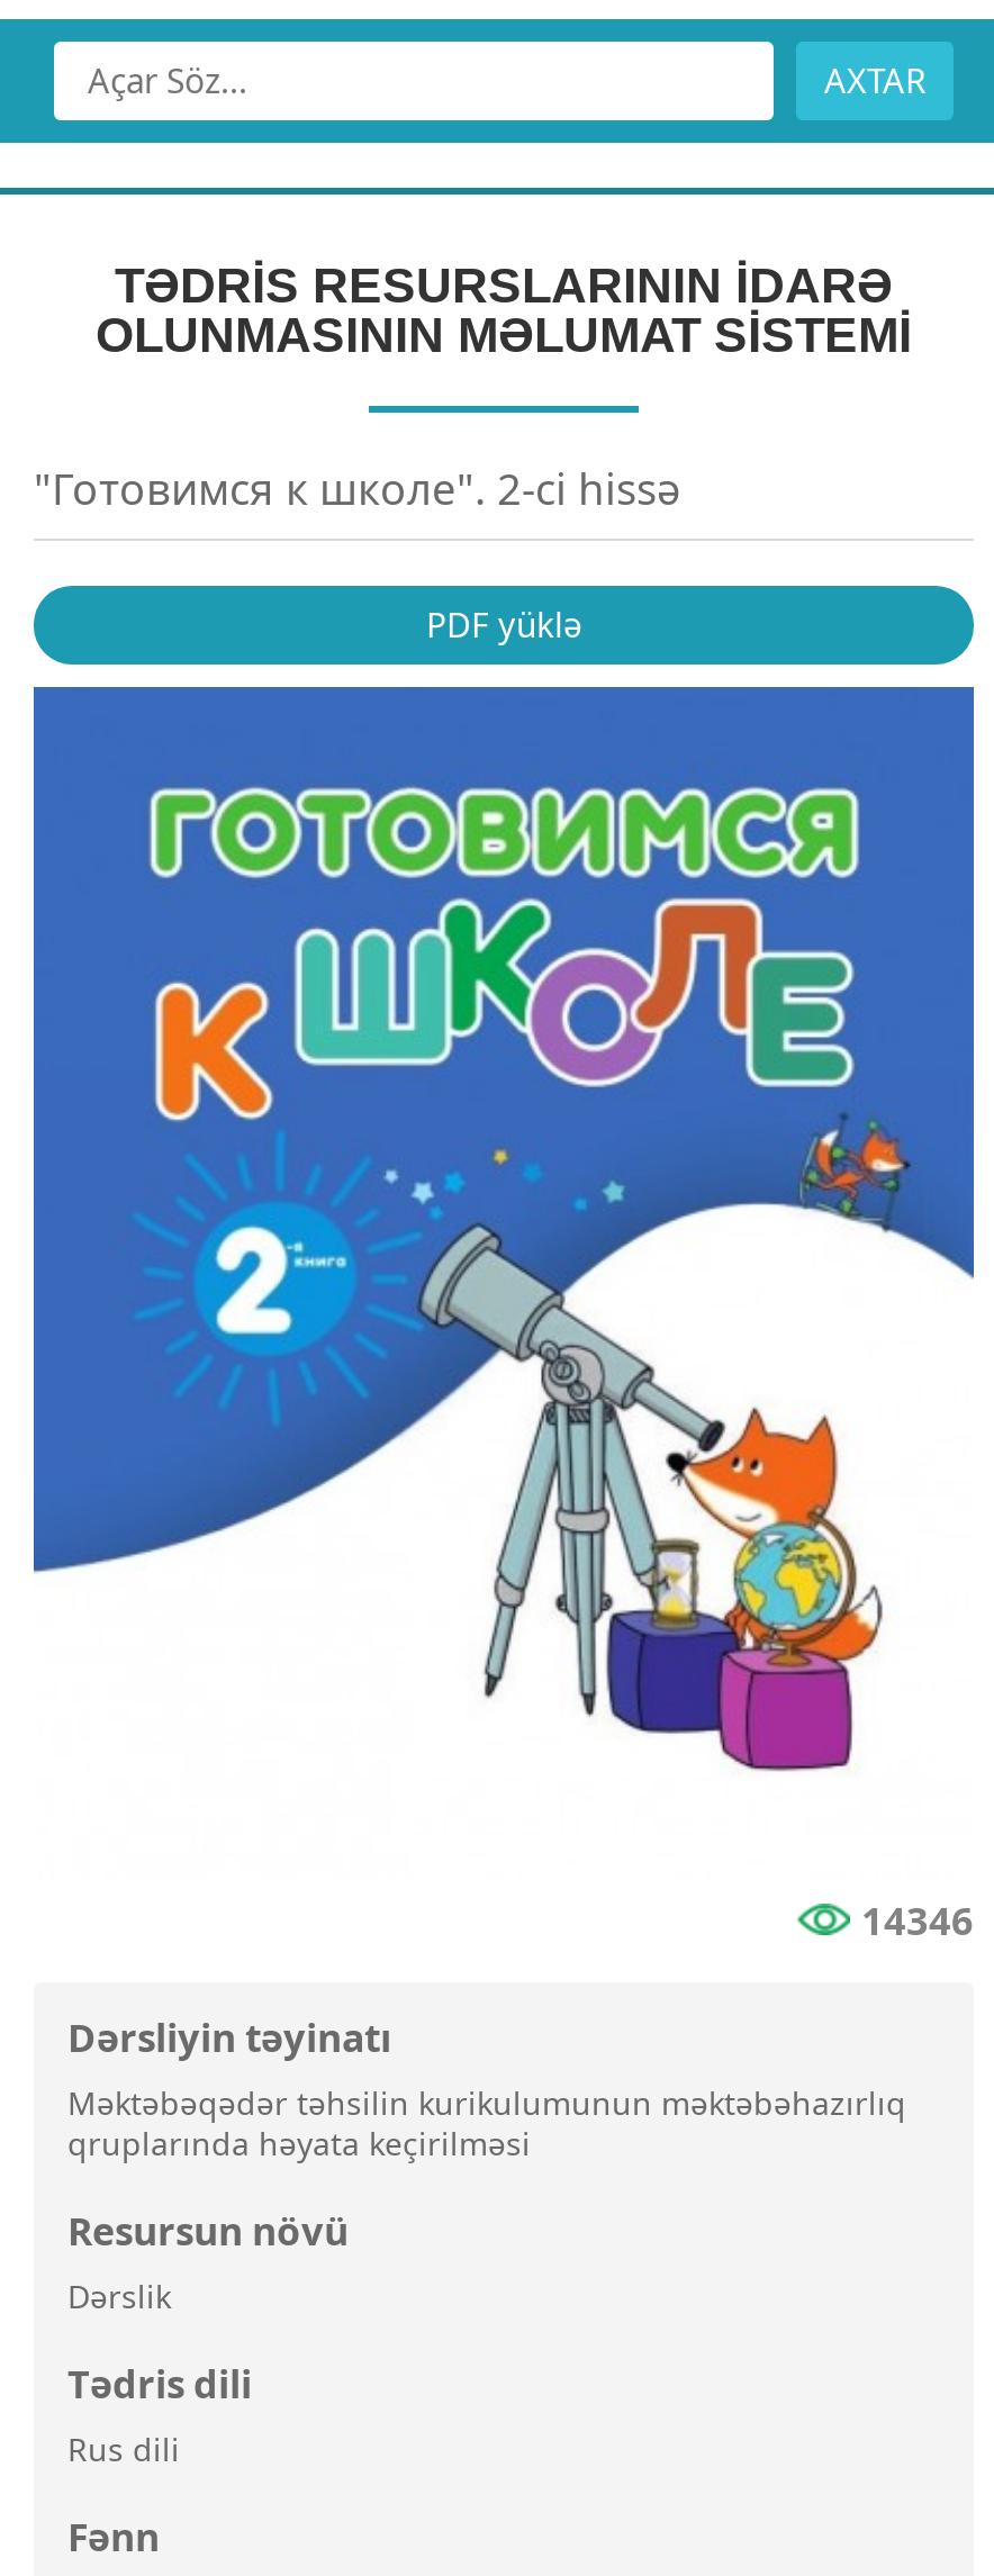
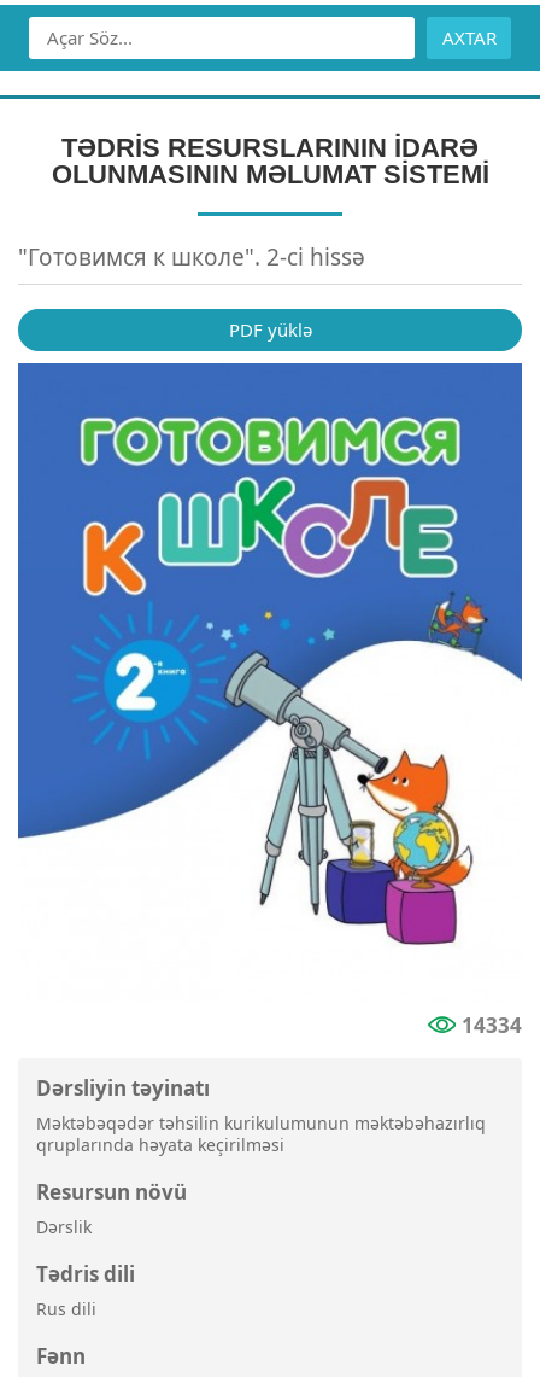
[861,1894,974,1946] 14346 -> [462,1011,522,1039] 14334

